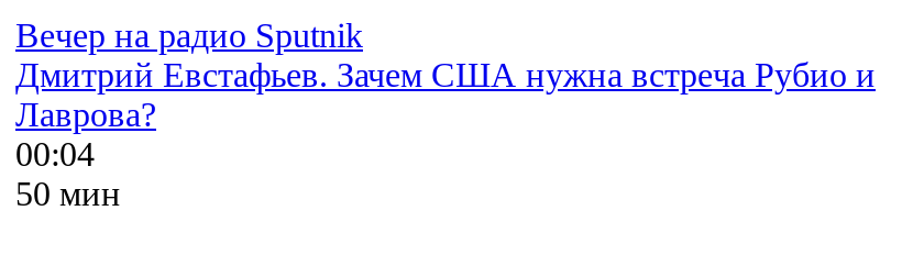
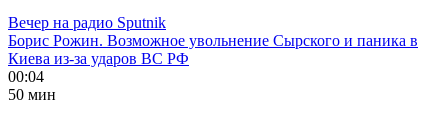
[15,56,876,133] Дмитрий Евстафьев. Зачем США нужна встреча Рубио и | Лаврова? -> [8,32,418,67] Борис Рожин. Возможное увольнение Сырского и паника в | Киева из-за ударов ВС РФ

